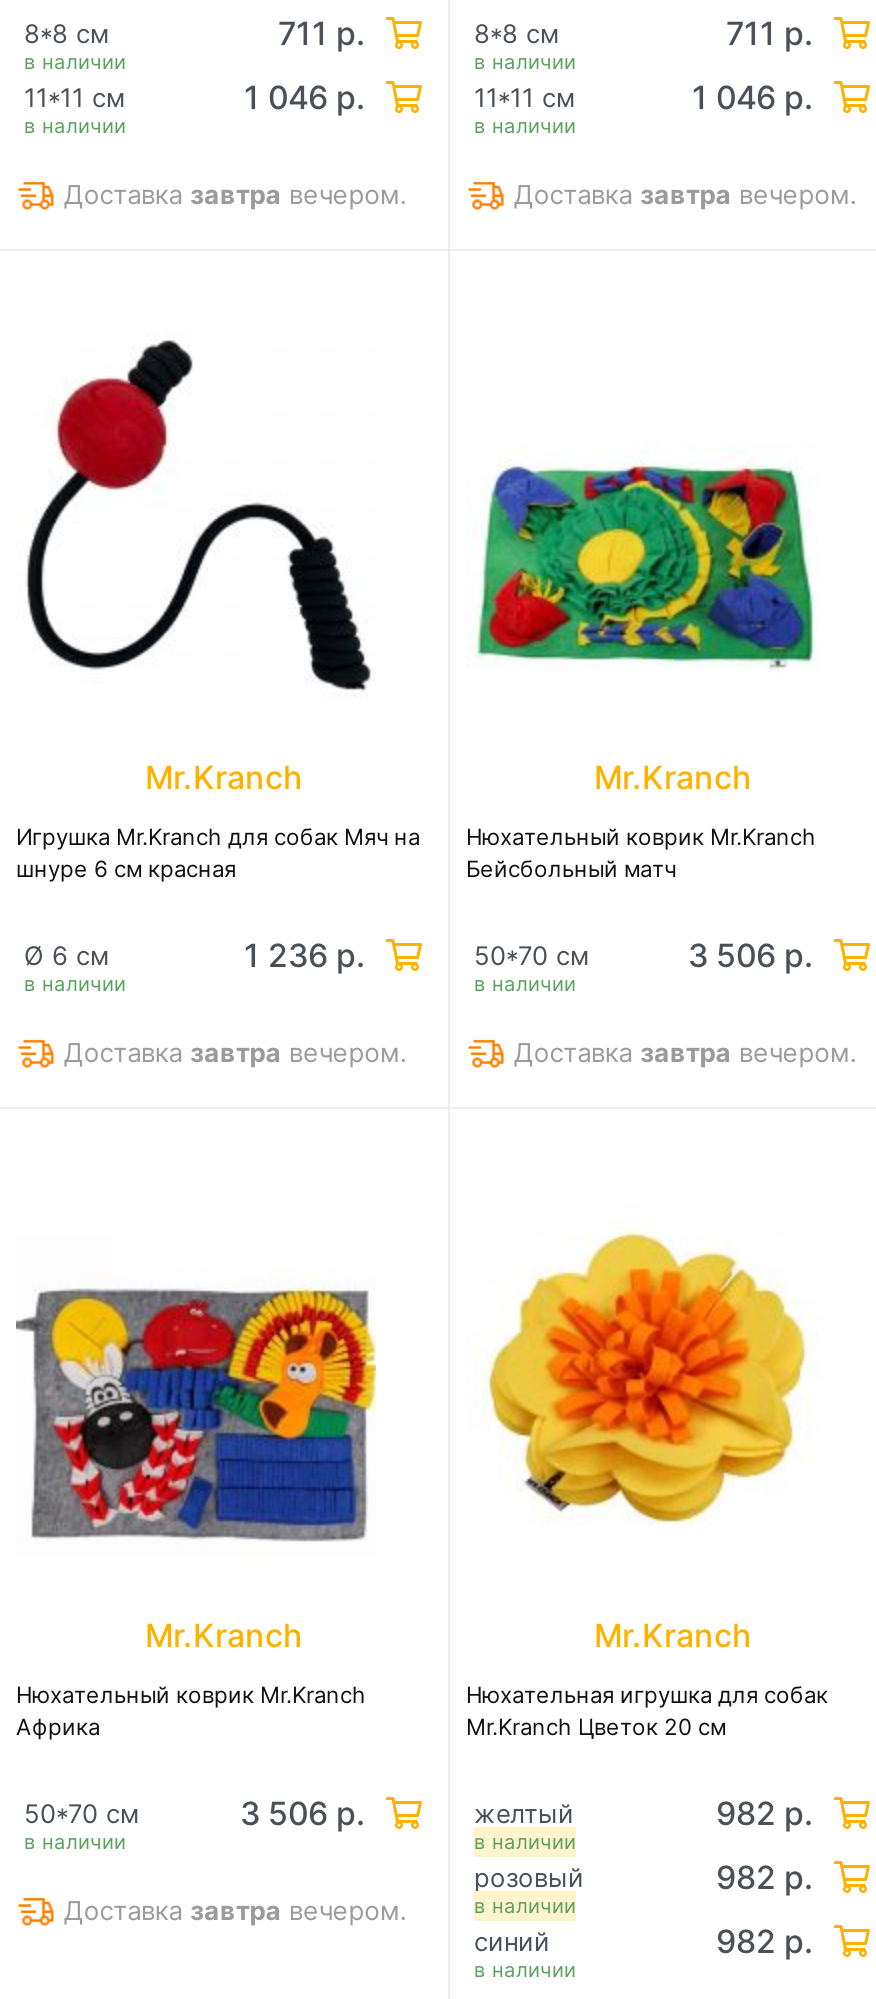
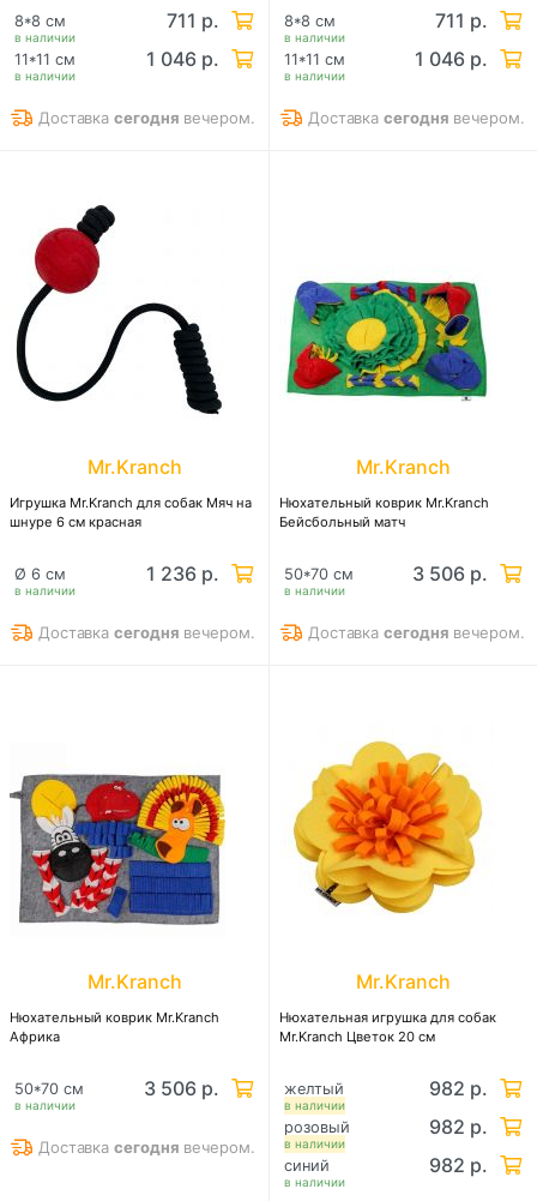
[56,179,408,211] Доставка завтра вечером. -> [34,108,255,127] Доставка сегодня вечером.
[506,179,858,211] Доставка завтра вечером. -> [303,108,525,127] Доставка сегодня вечером.
[56,1037,408,1069] Доставка завтра вечером. -> [34,623,255,642] Доставка сегодня вечером.
[506,1037,858,1069] Доставка завтра вечером. -> [303,623,525,642] Доставка сегодня вечером.
[56,1895,408,1927] Доставка завтра вечером. -> [34,1137,255,1156] Доставка сегодня вечером.

